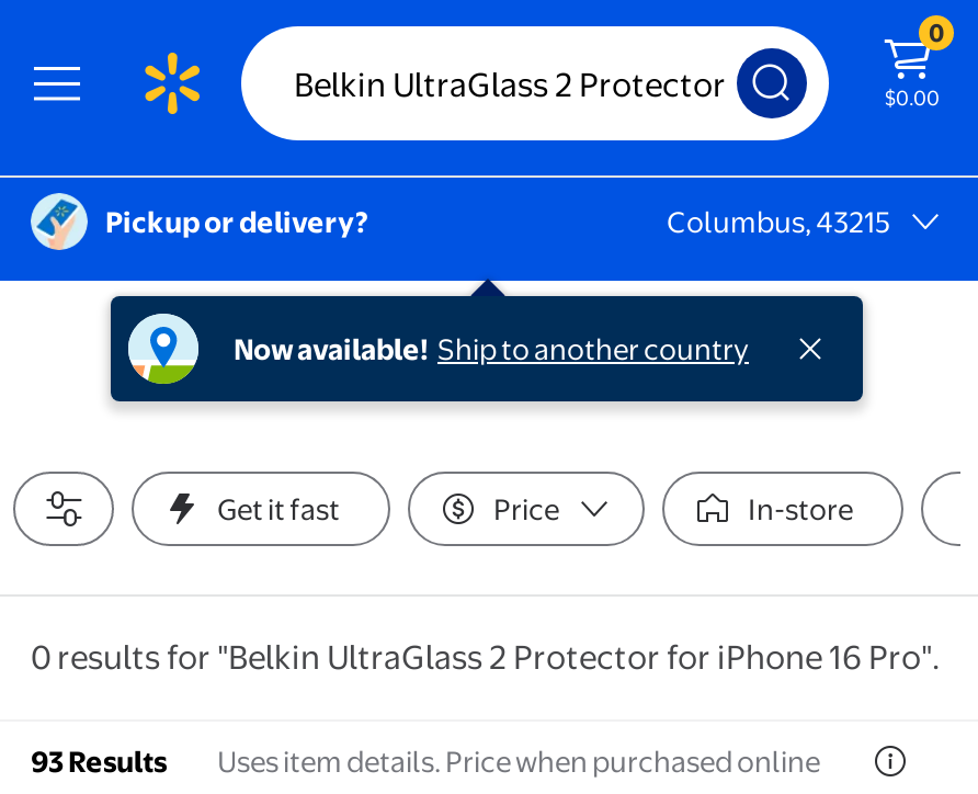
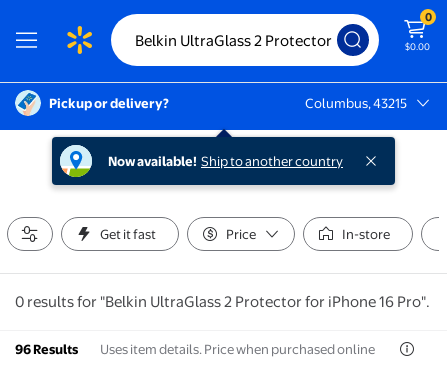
[31,742,820,779] 93 Results Uses item details. Price when purchased online -> [15,340,375,357] 96 Results Uses item details. Price when purchased online

